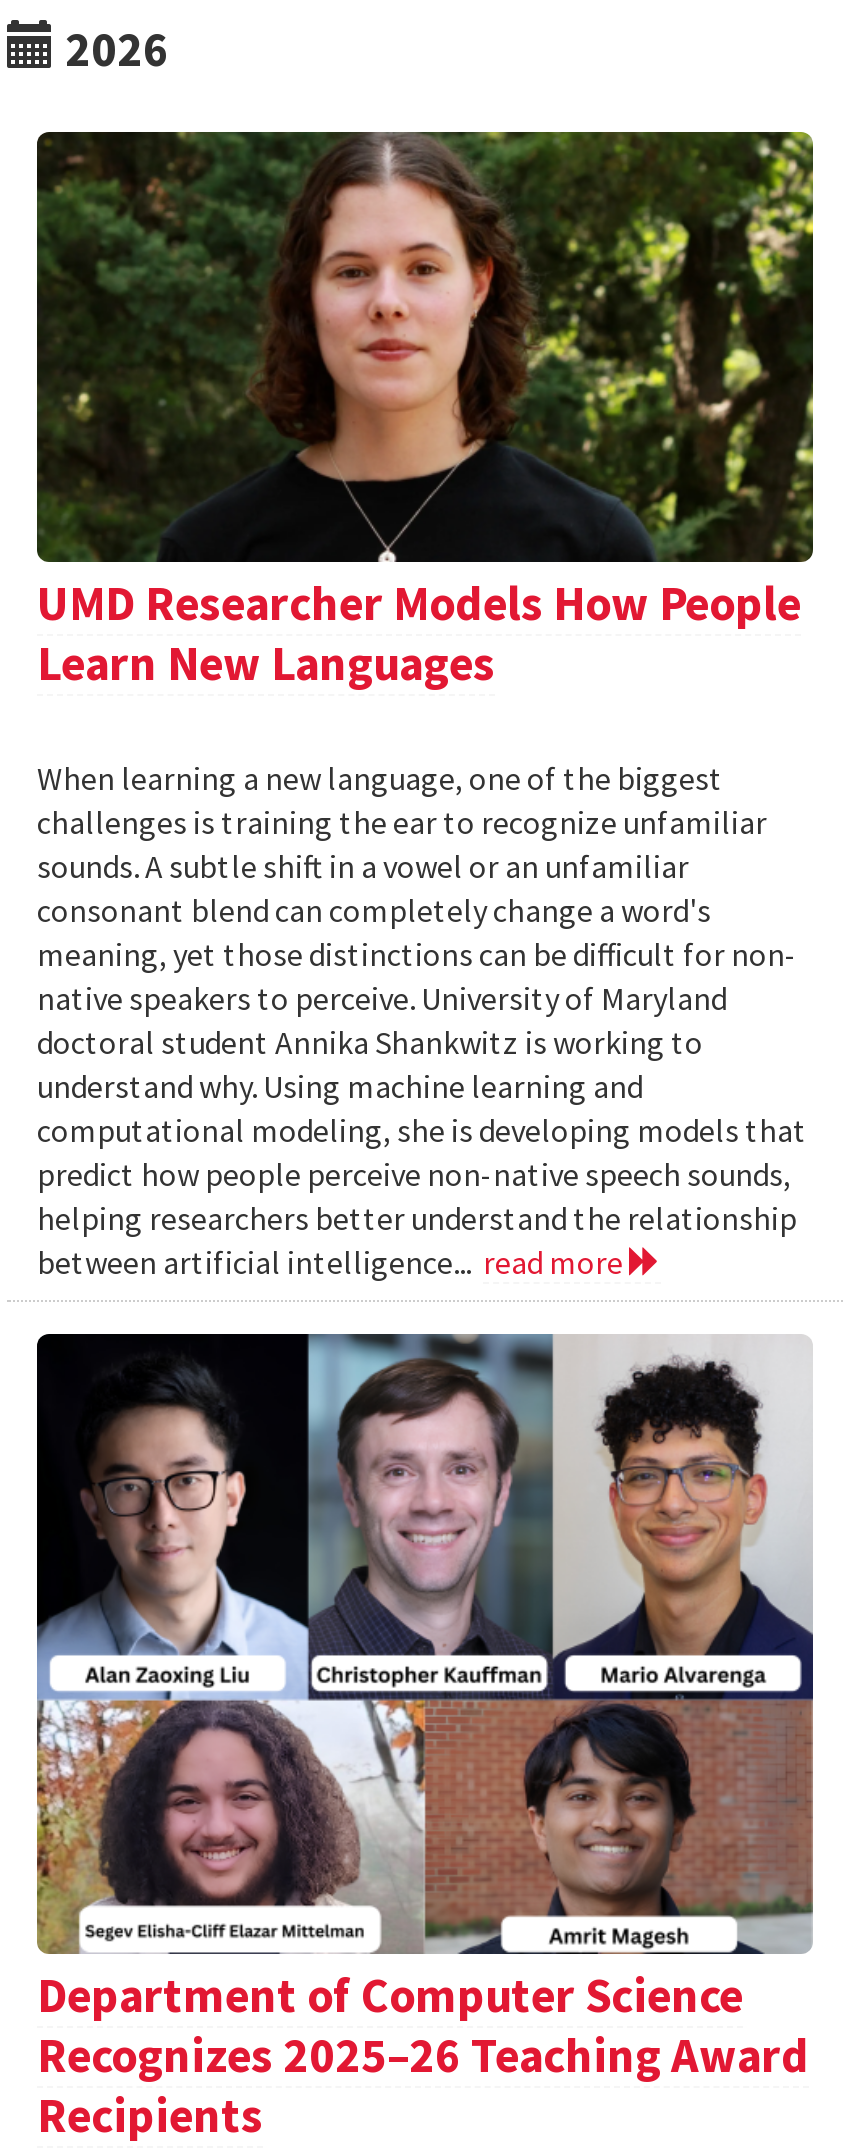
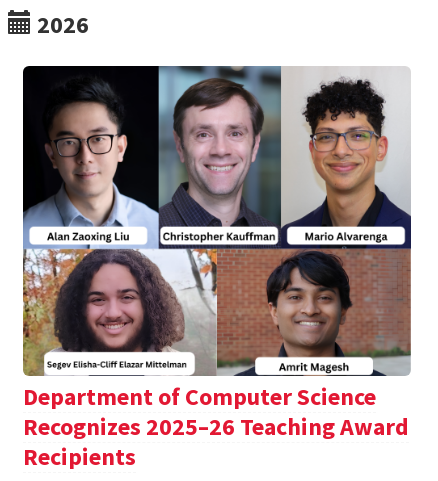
[35,130,815,1282] [image] | UMD Researcher Models How People | Learn New Languages | When learning a new language, one of the biggest | challenges is training the ear to recognize unfamiliar | sounds. A subtle shift in a vowel or an unfamiliar | consonant blend can completely change a word's | meaning, yet those distinctions can be difficult for non- | native speakers to perceive. University of Maryland | doctoral student Annika Shankwitz is working to | understand why. Using machine learning and | computational modeling, she is developing models that | predict how people perceive non-native speech sounds, | helping researchers better understand the relationship | between artificial intelligence... read more -> none

